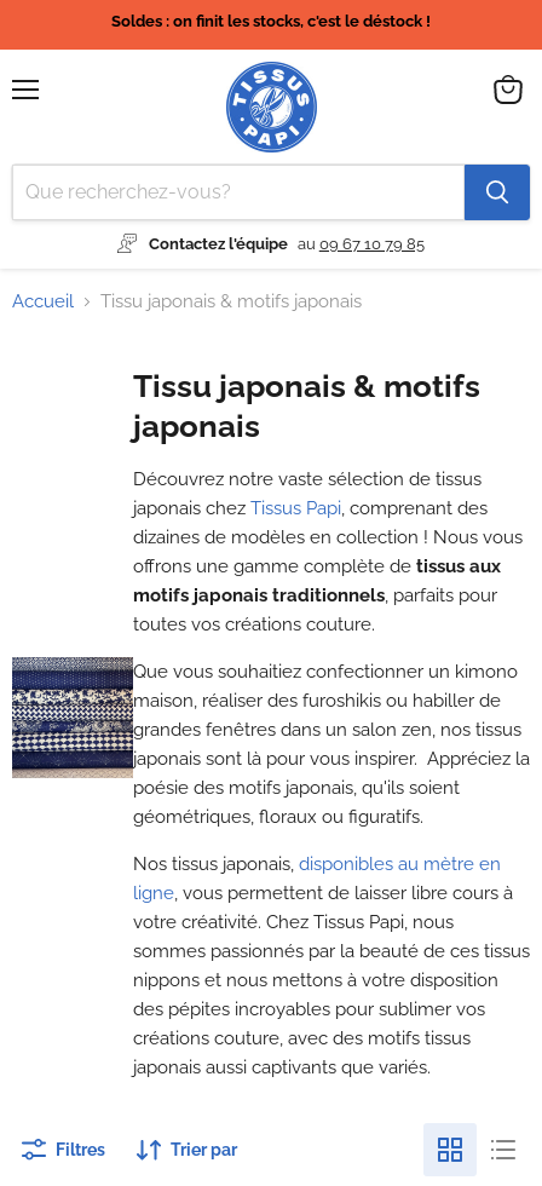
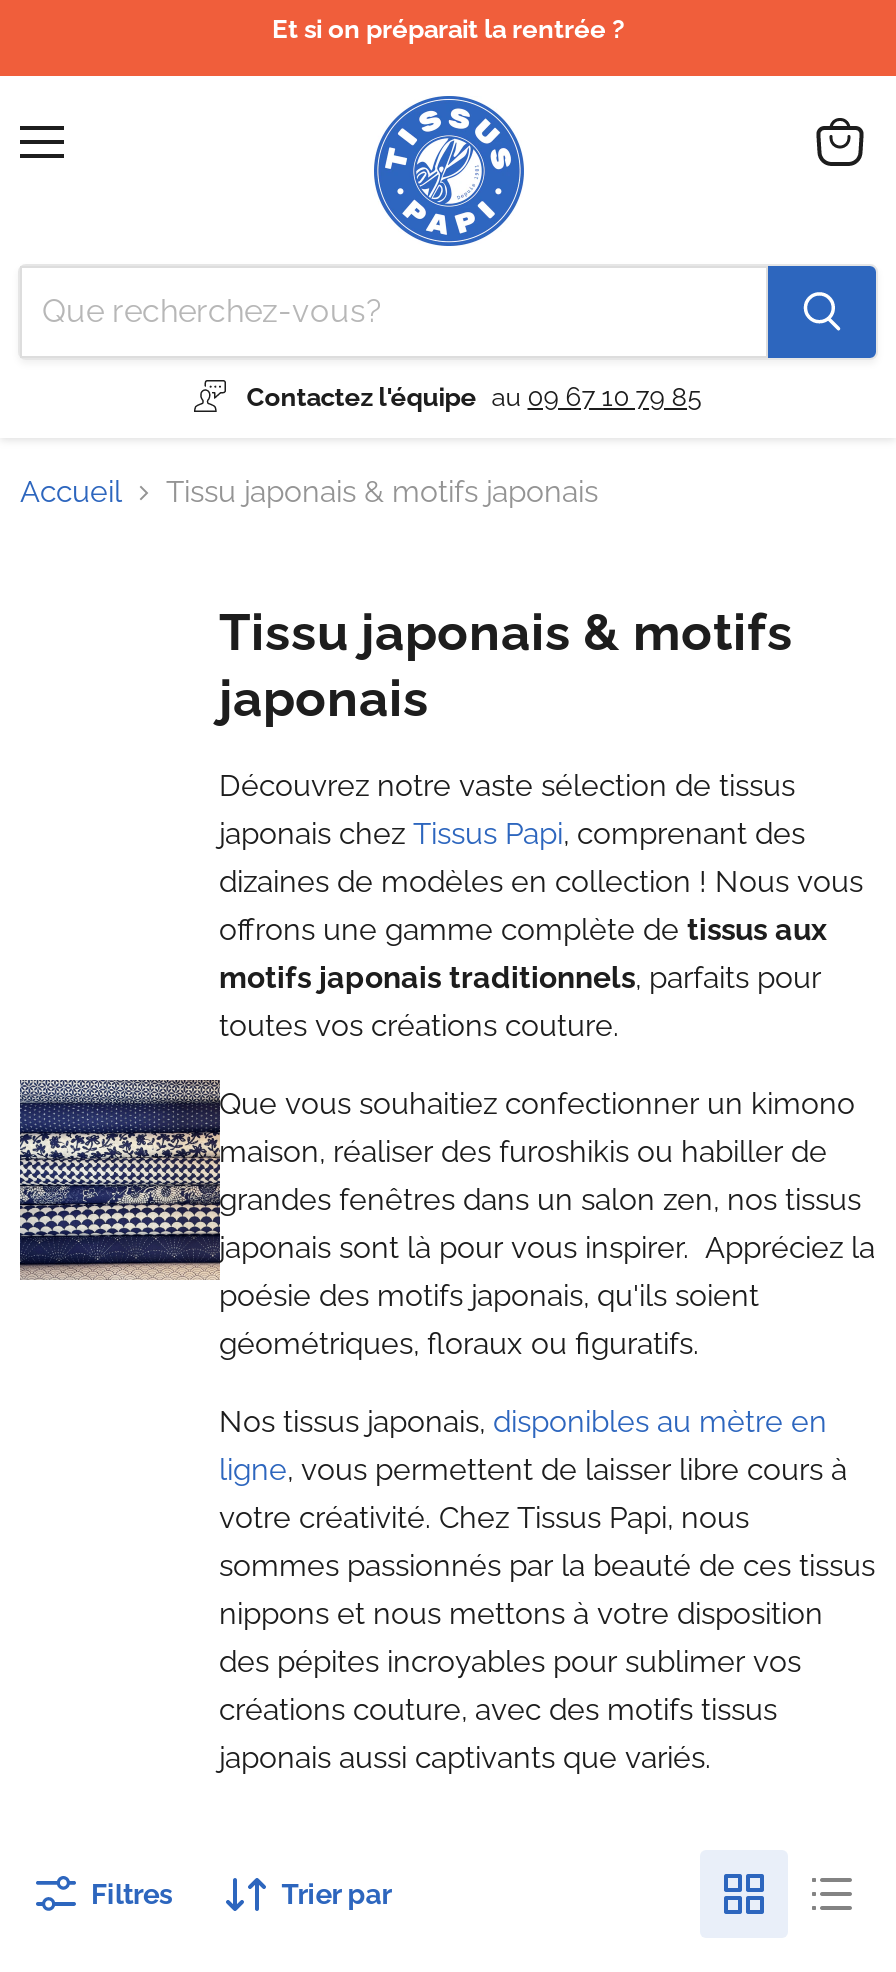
[111,12,431,30] Soldes : on finit les stocks, c'est le déstock ! -> [272,14,624,44] Et si on préparait la rentrée ?

